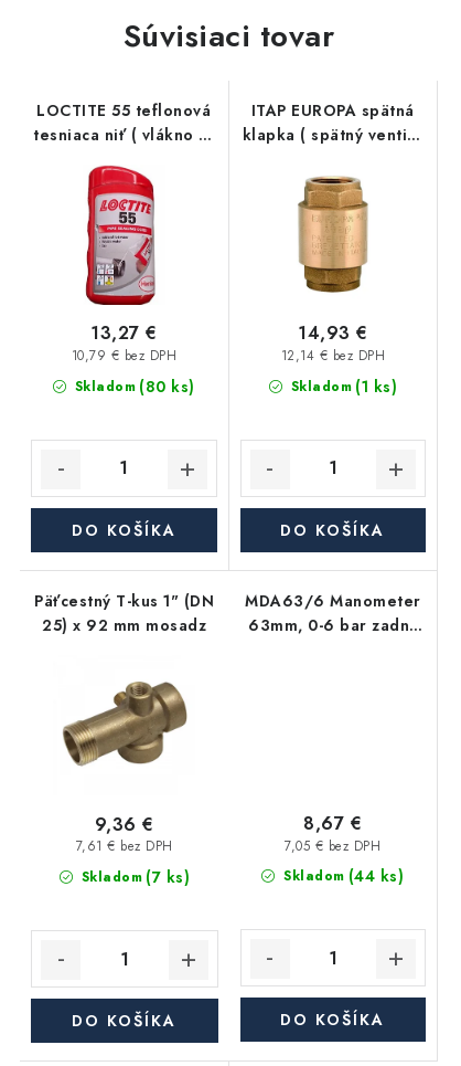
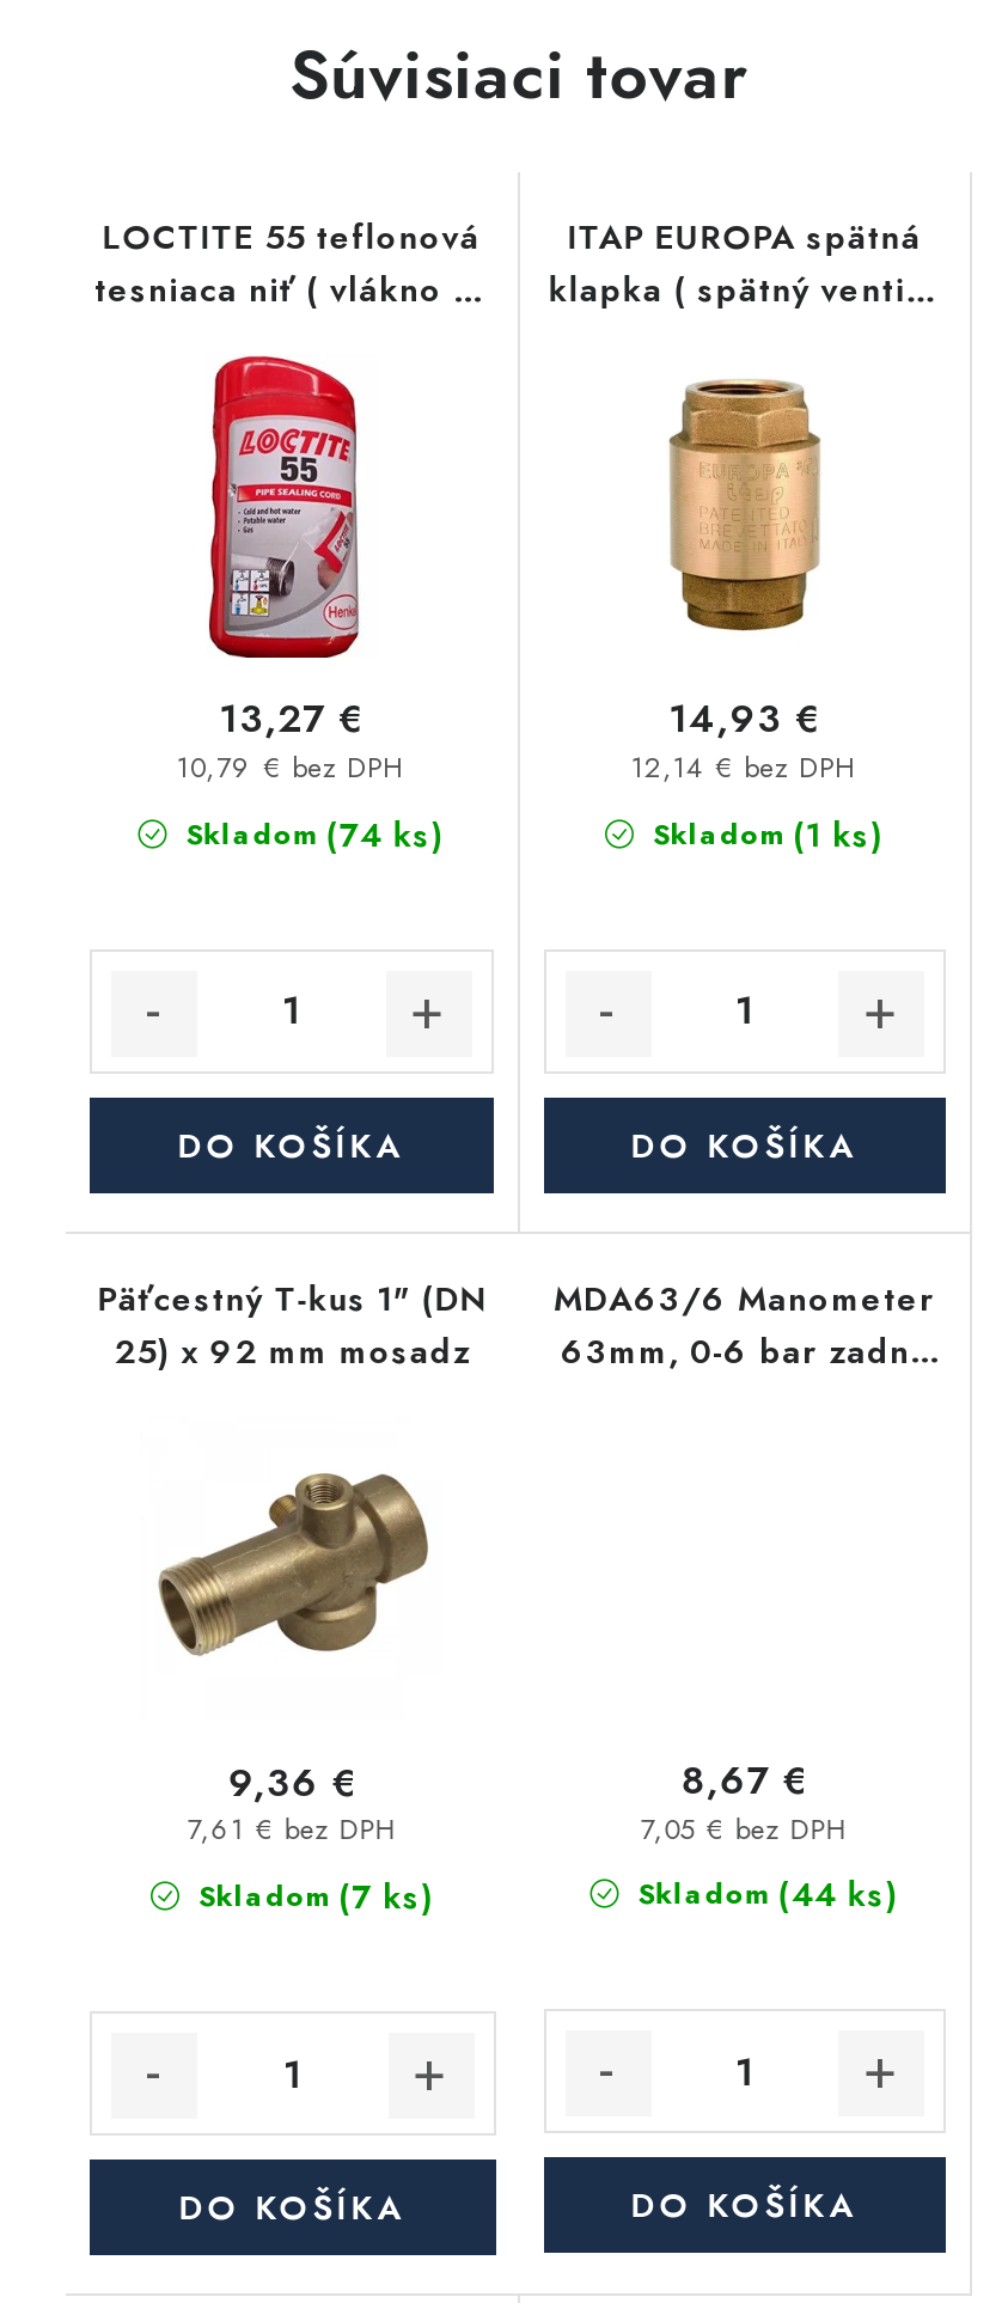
[70,375,195,397] Skladom (80 ks) -> [175,810,444,858] Skladom (74 ks)

